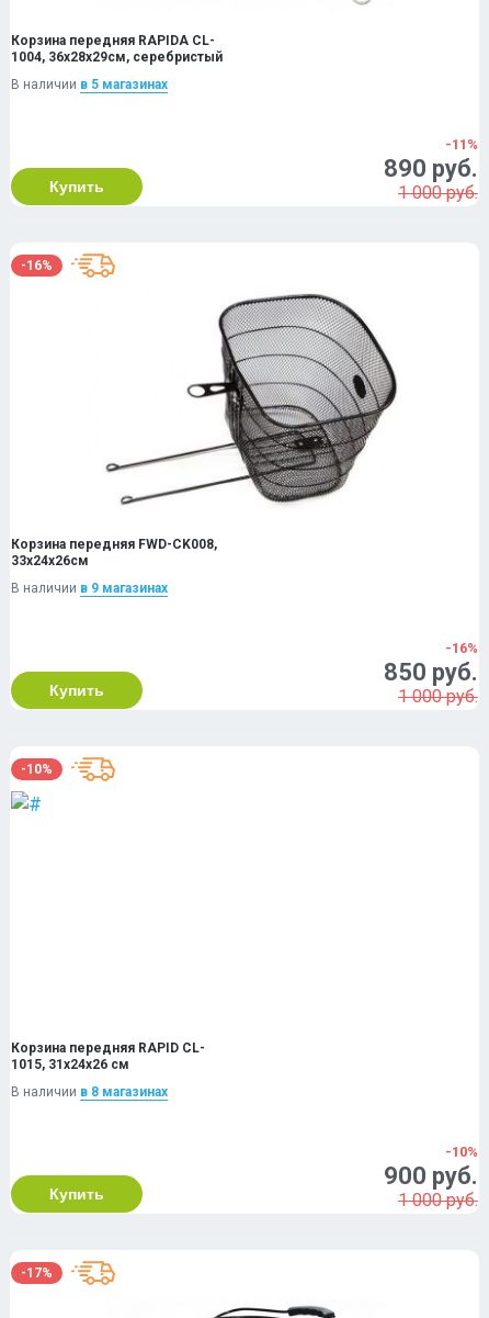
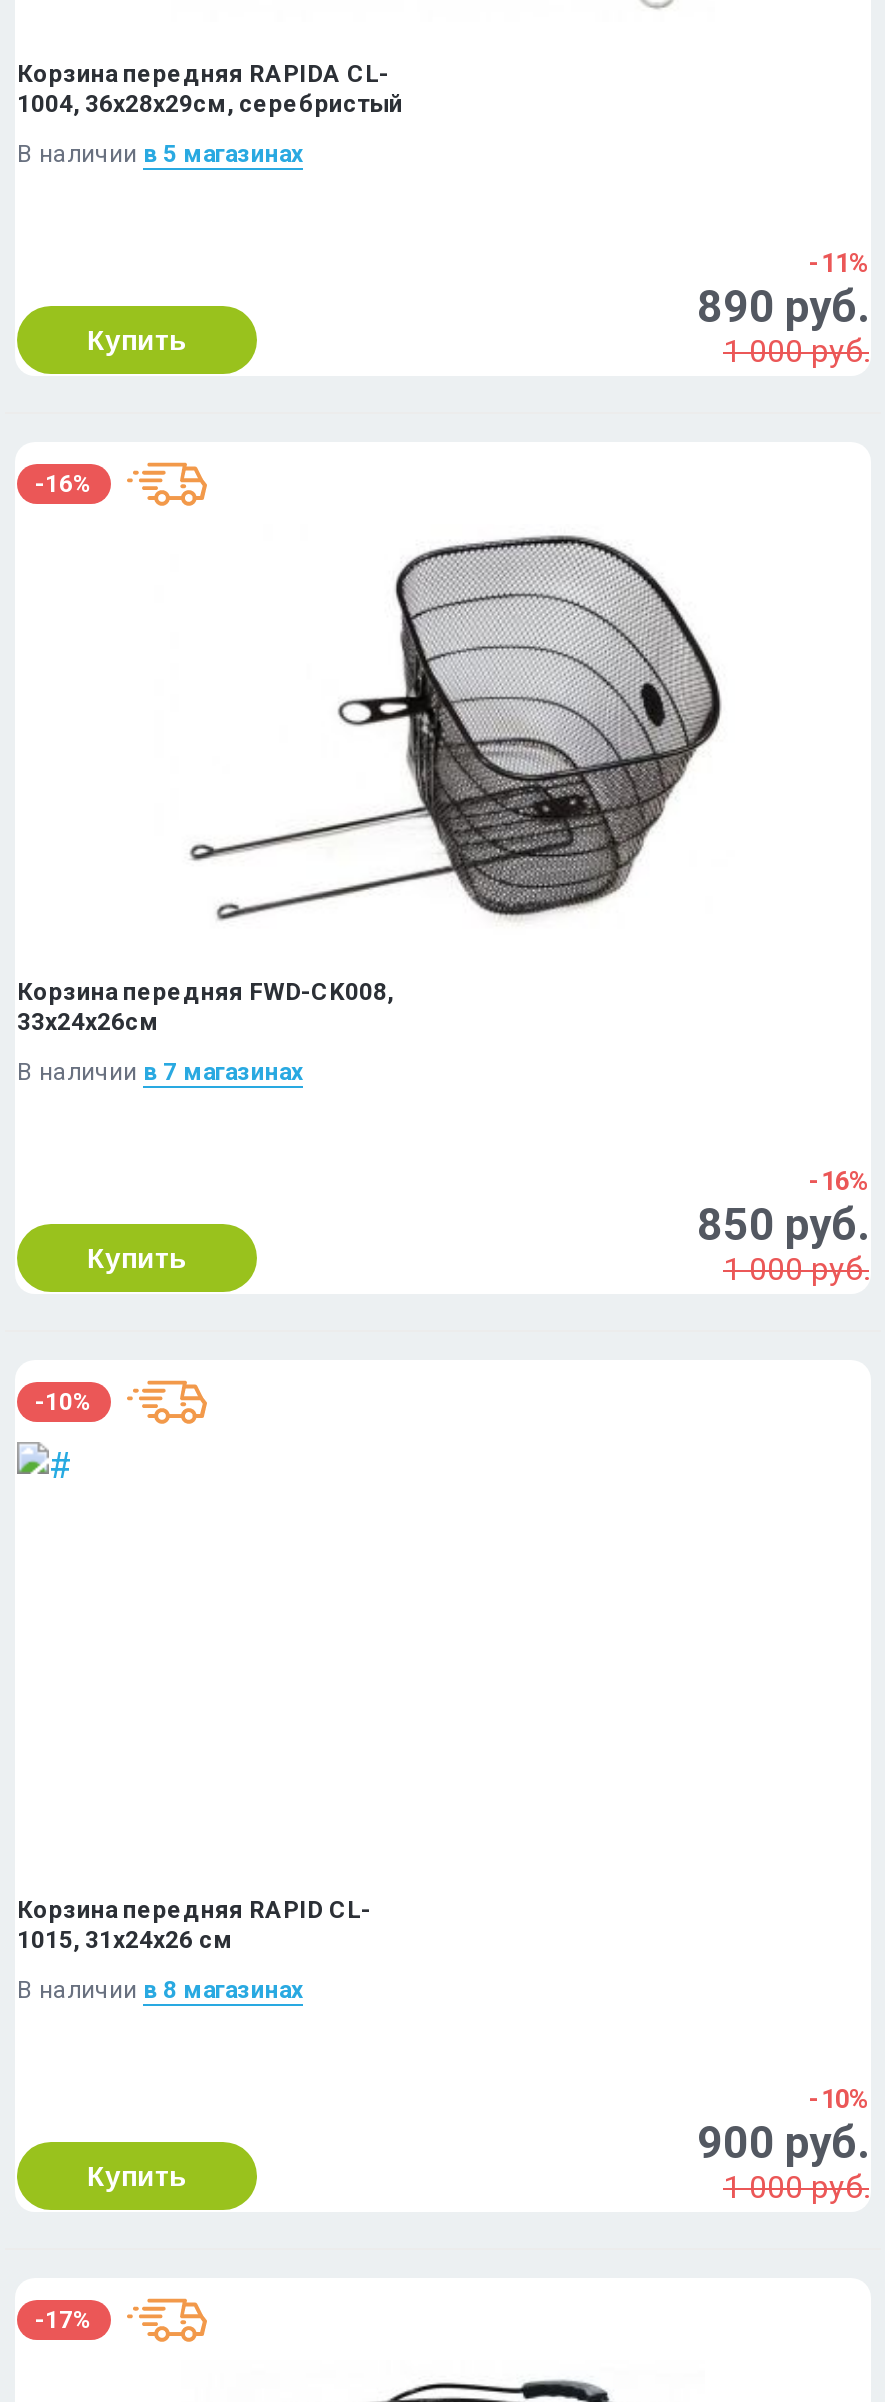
[11,581,168,596] В наличии в 9 магазинах -> [17,1058,303,1086] В наличии в 7 магазинах

